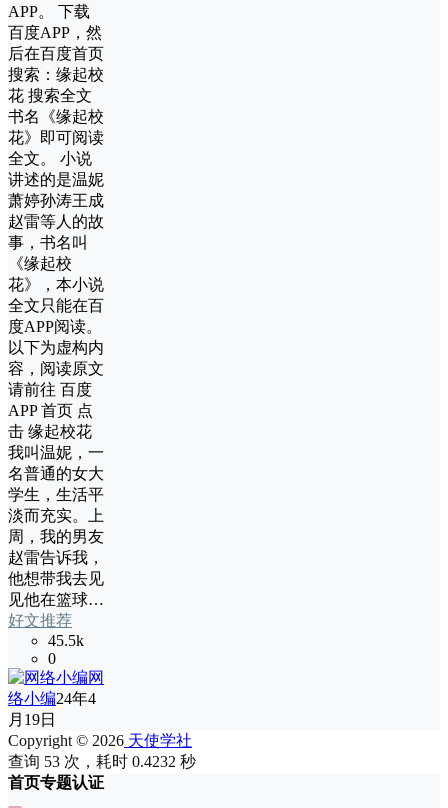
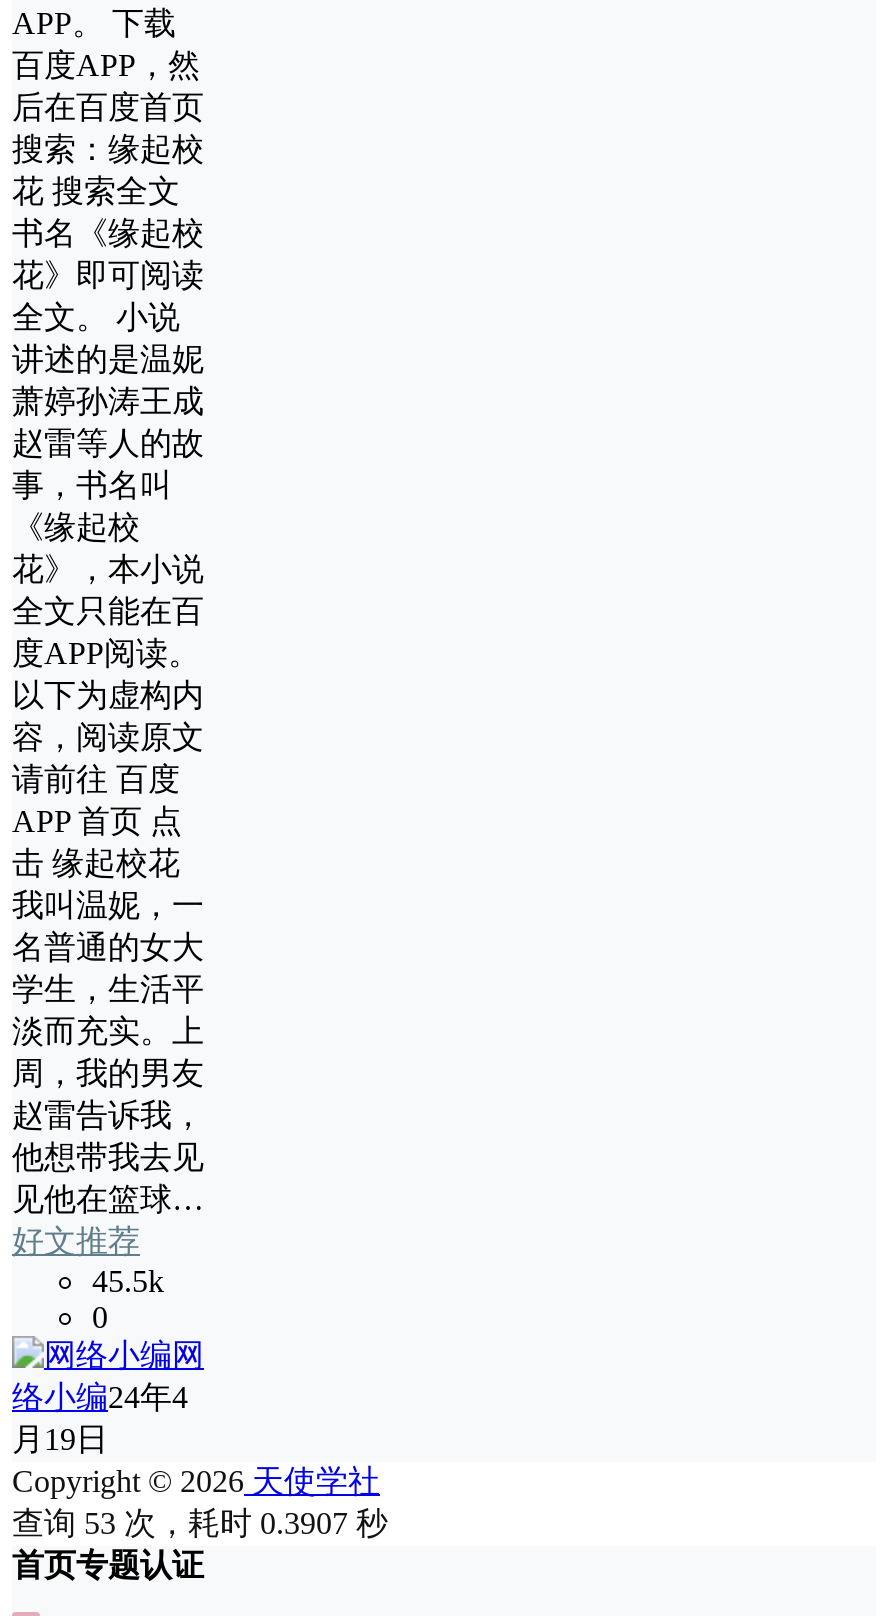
[8,753,196,770] 查询 53 次，耗时 0.4232 秒 -> [12,1506,388,1540] 查询 53 次，耗时 0.3907 秒

